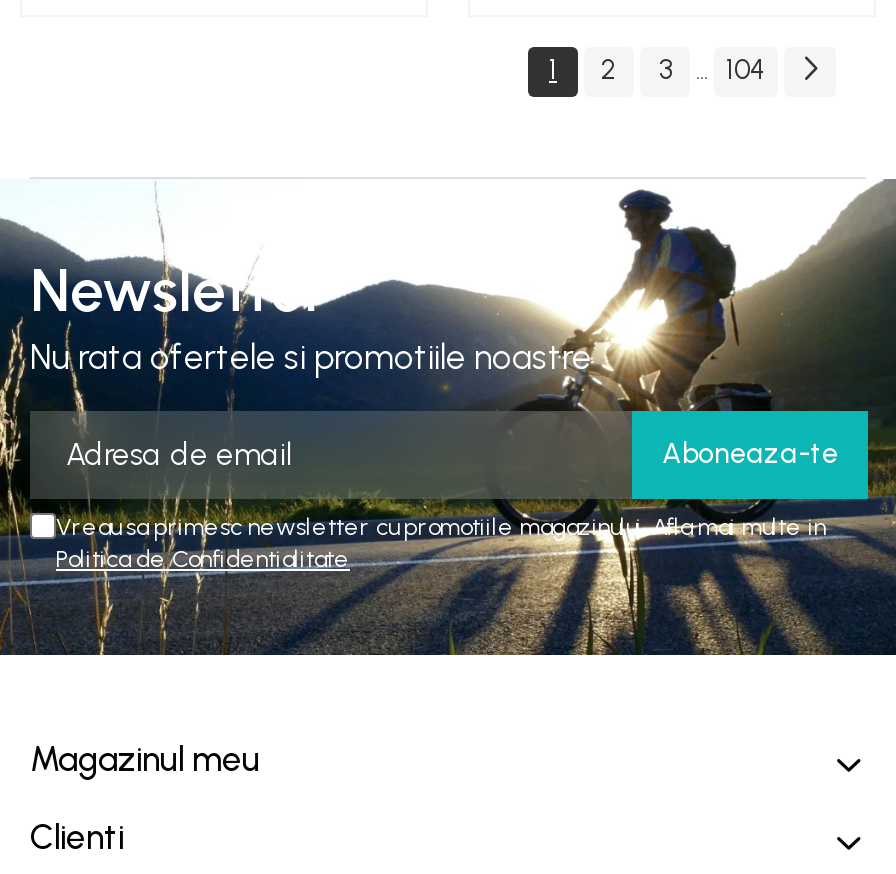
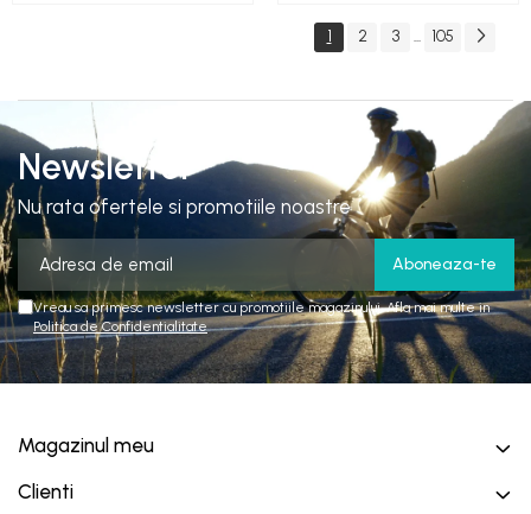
[549,52,766,86] 1 2 3 ... 104 -> [327,26,454,46] 1 2 3 ... 105

